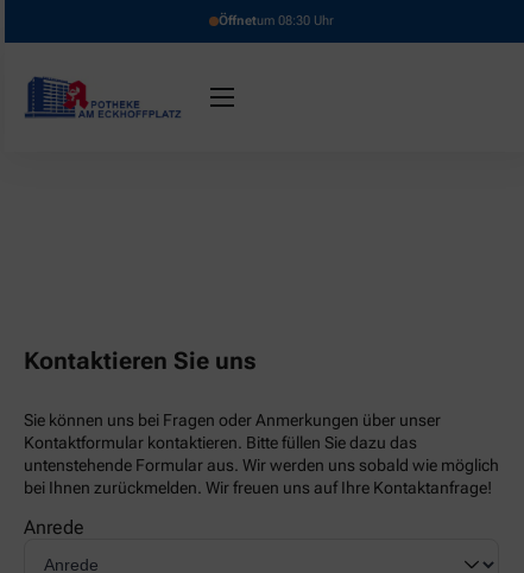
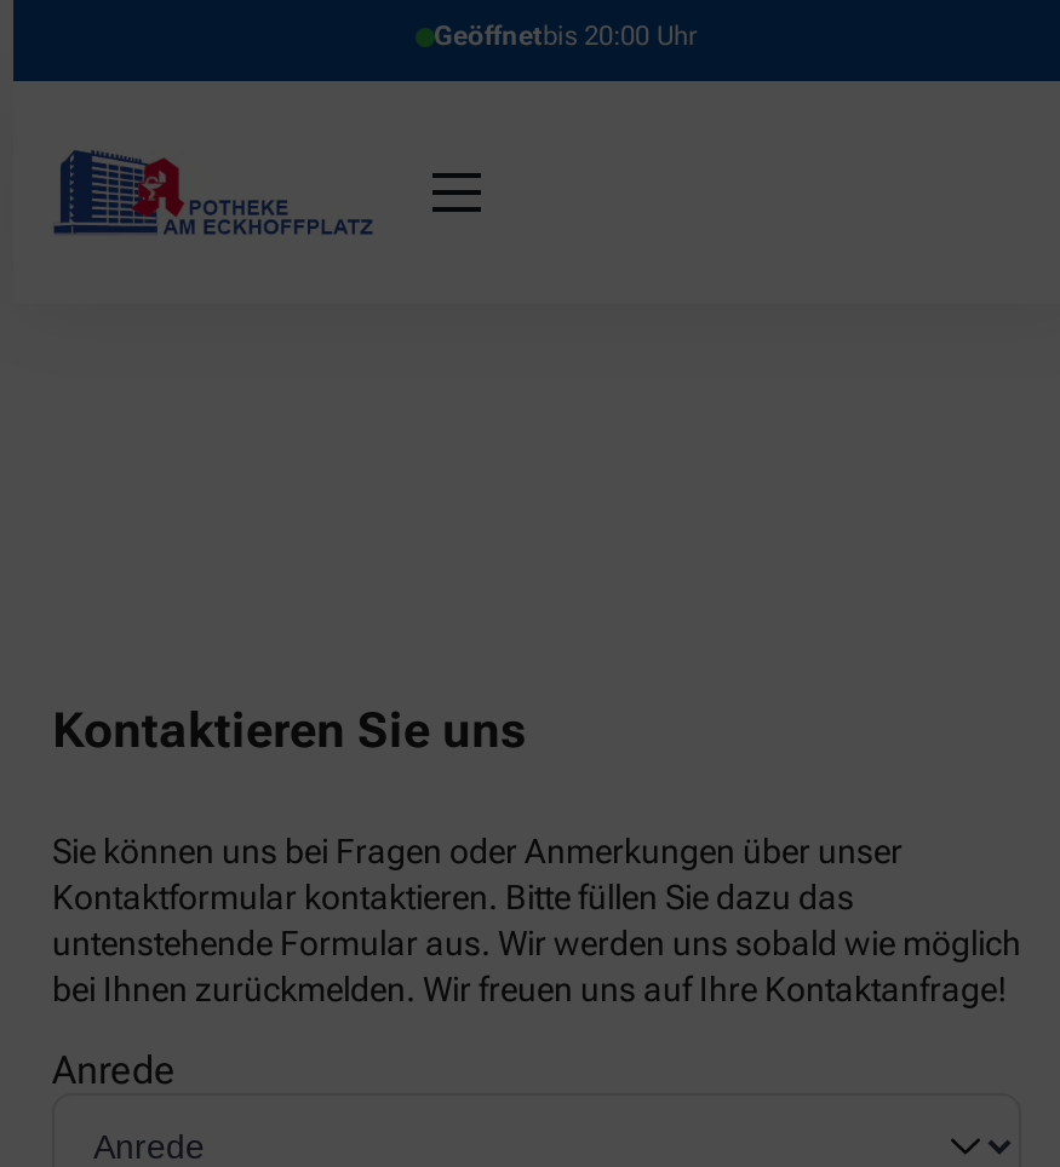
[218,13,333,28] Öffnetum 08:30 Uhr -> [434,21,698,52] Geöffnetbis 20:00 Uhr

